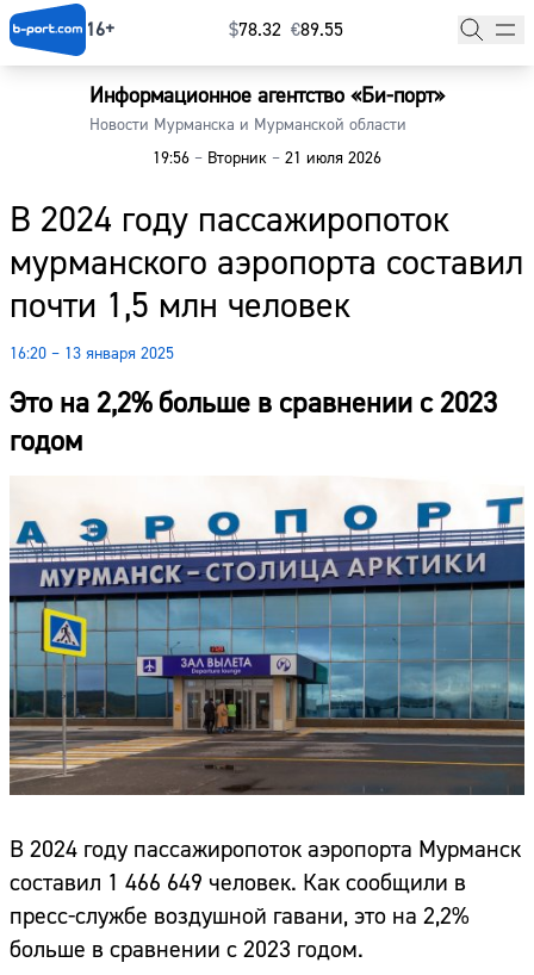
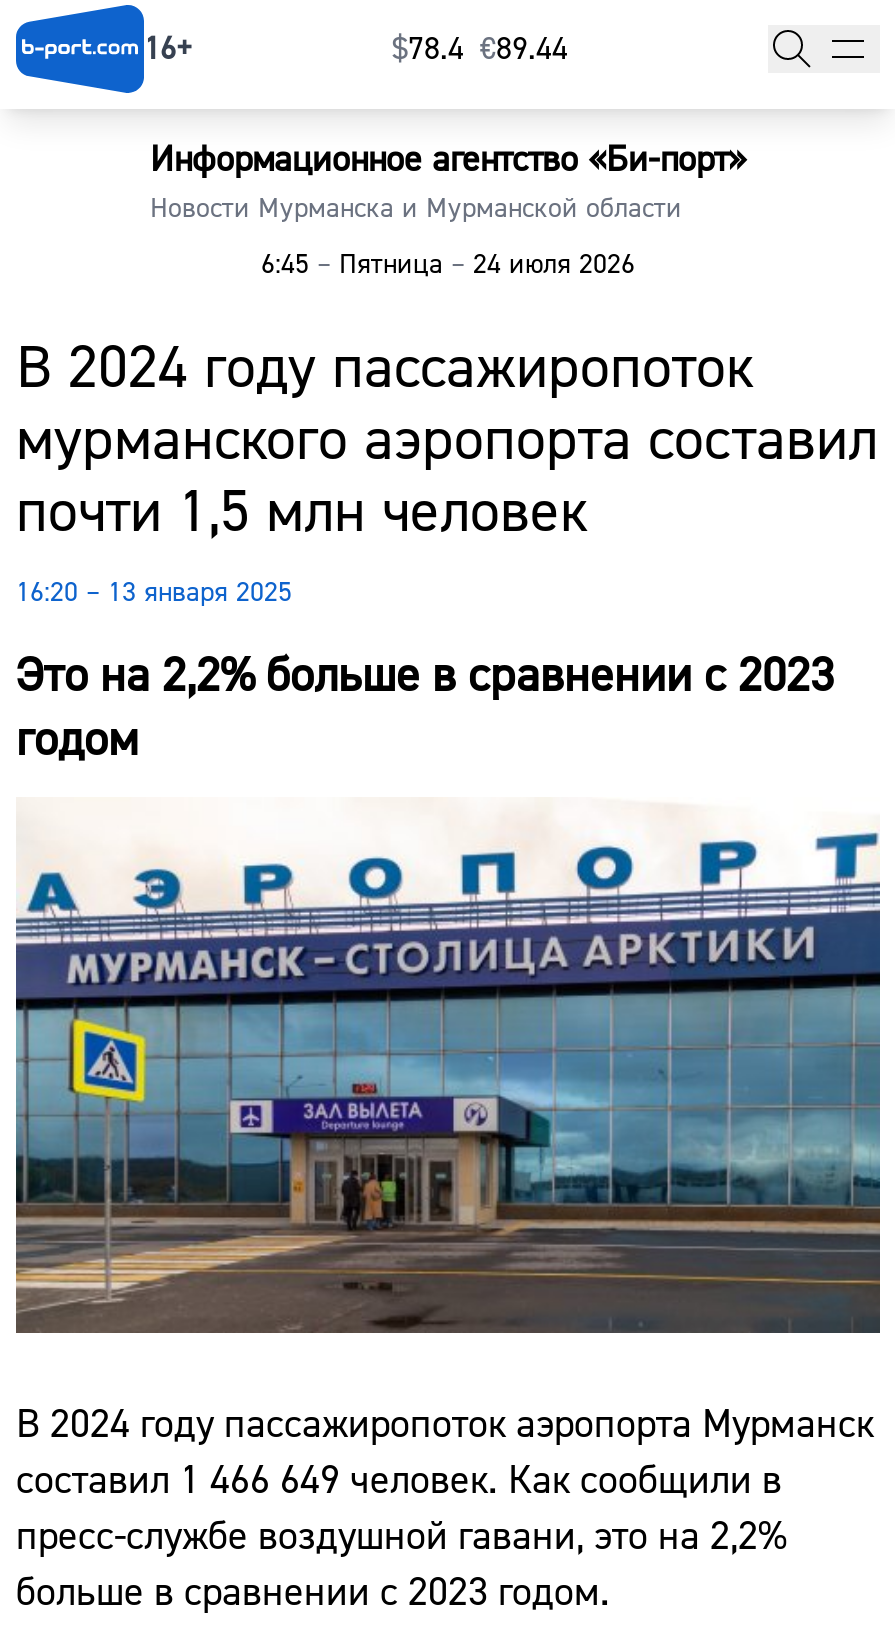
[229,18,343,42] $78.32 €89.55 -> [392,29,568,69] $78.4 €89.44
[153,148,381,170] 19:56 – Вторник – 21 июля 2026 -> [261,248,635,284] 6:45 – Пятница – 24 июля 2026

